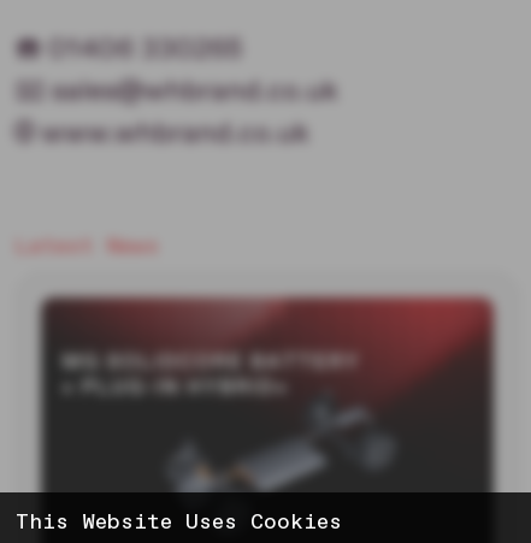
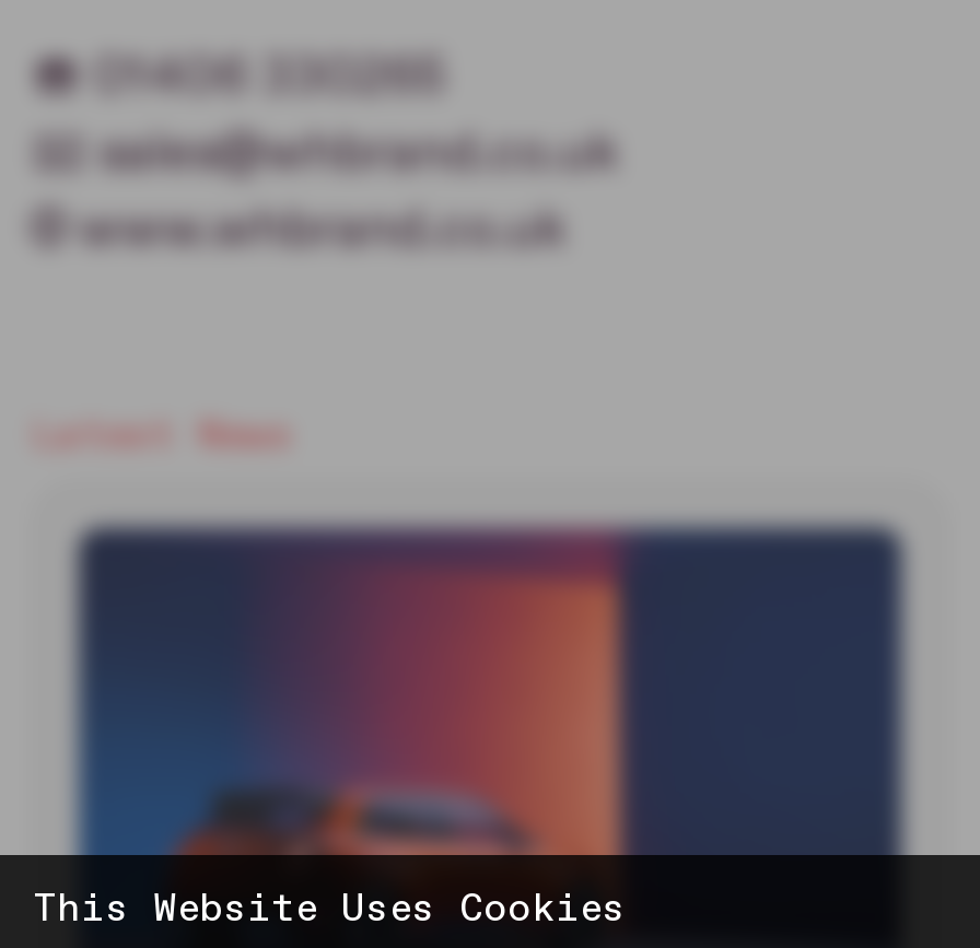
[39,294,495,494] [image] -> [7,519,973,878] [image]

